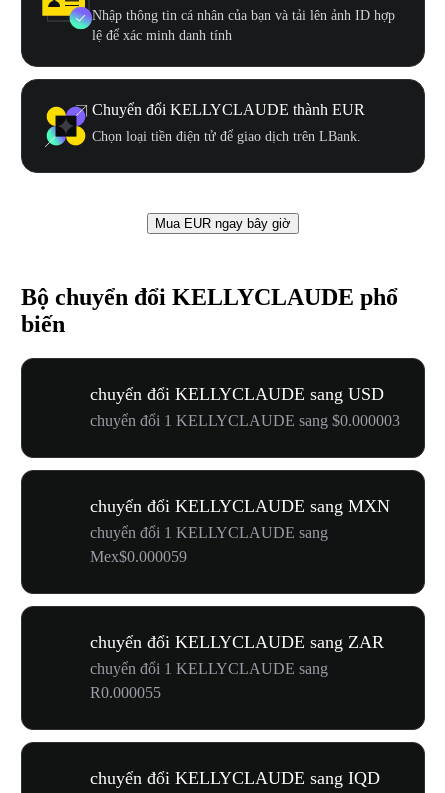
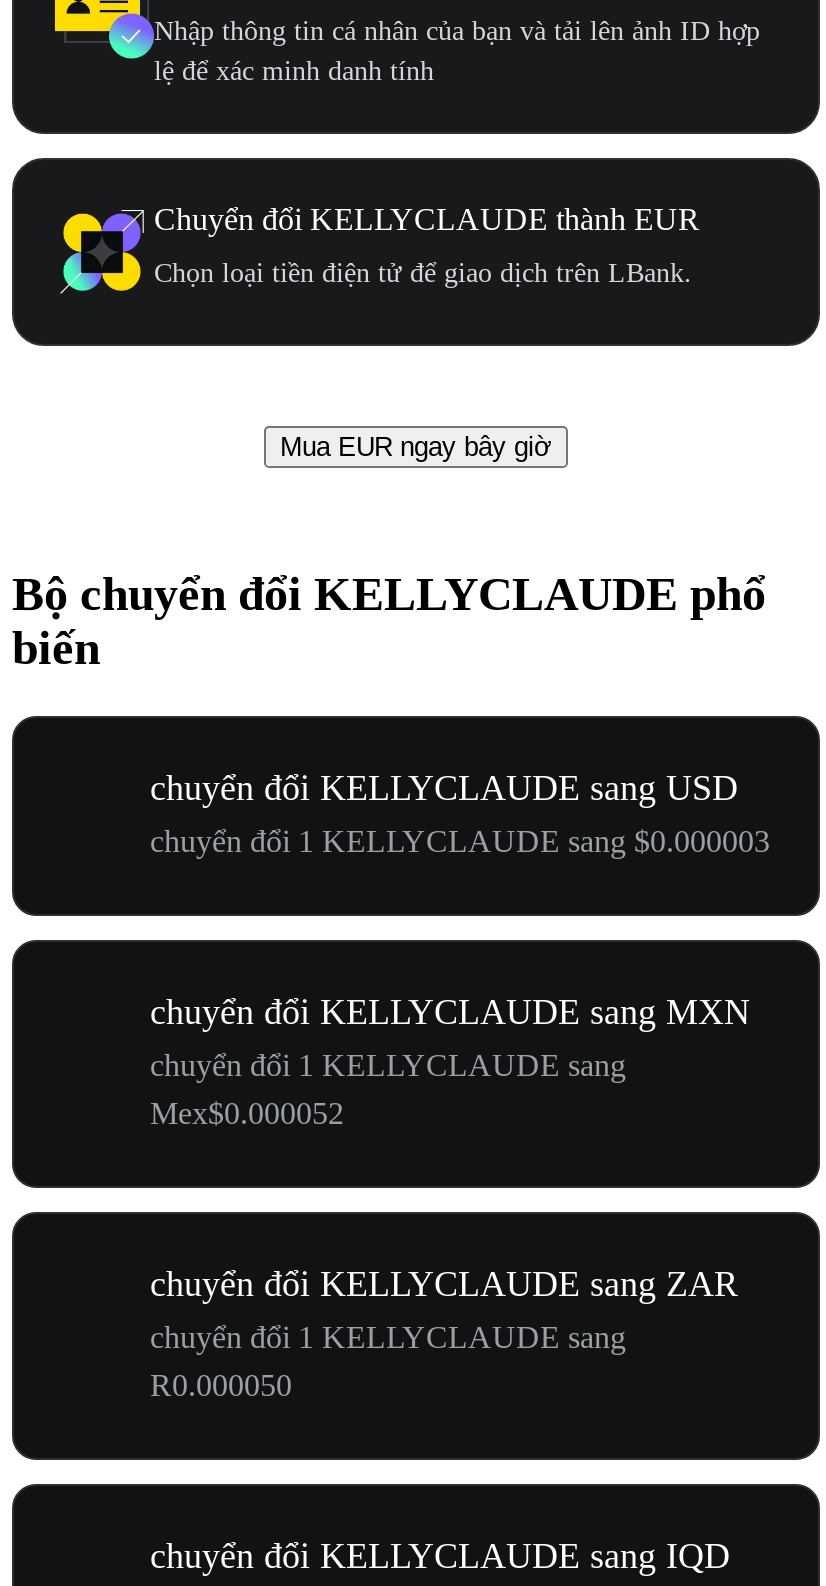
[90,548,187,565] Mex$0.000059 -> [150,1095,344,1129] Mex$0.000052
[90,684,161,701] R0.000055 -> [150,1367,292,1401] R0.000050

